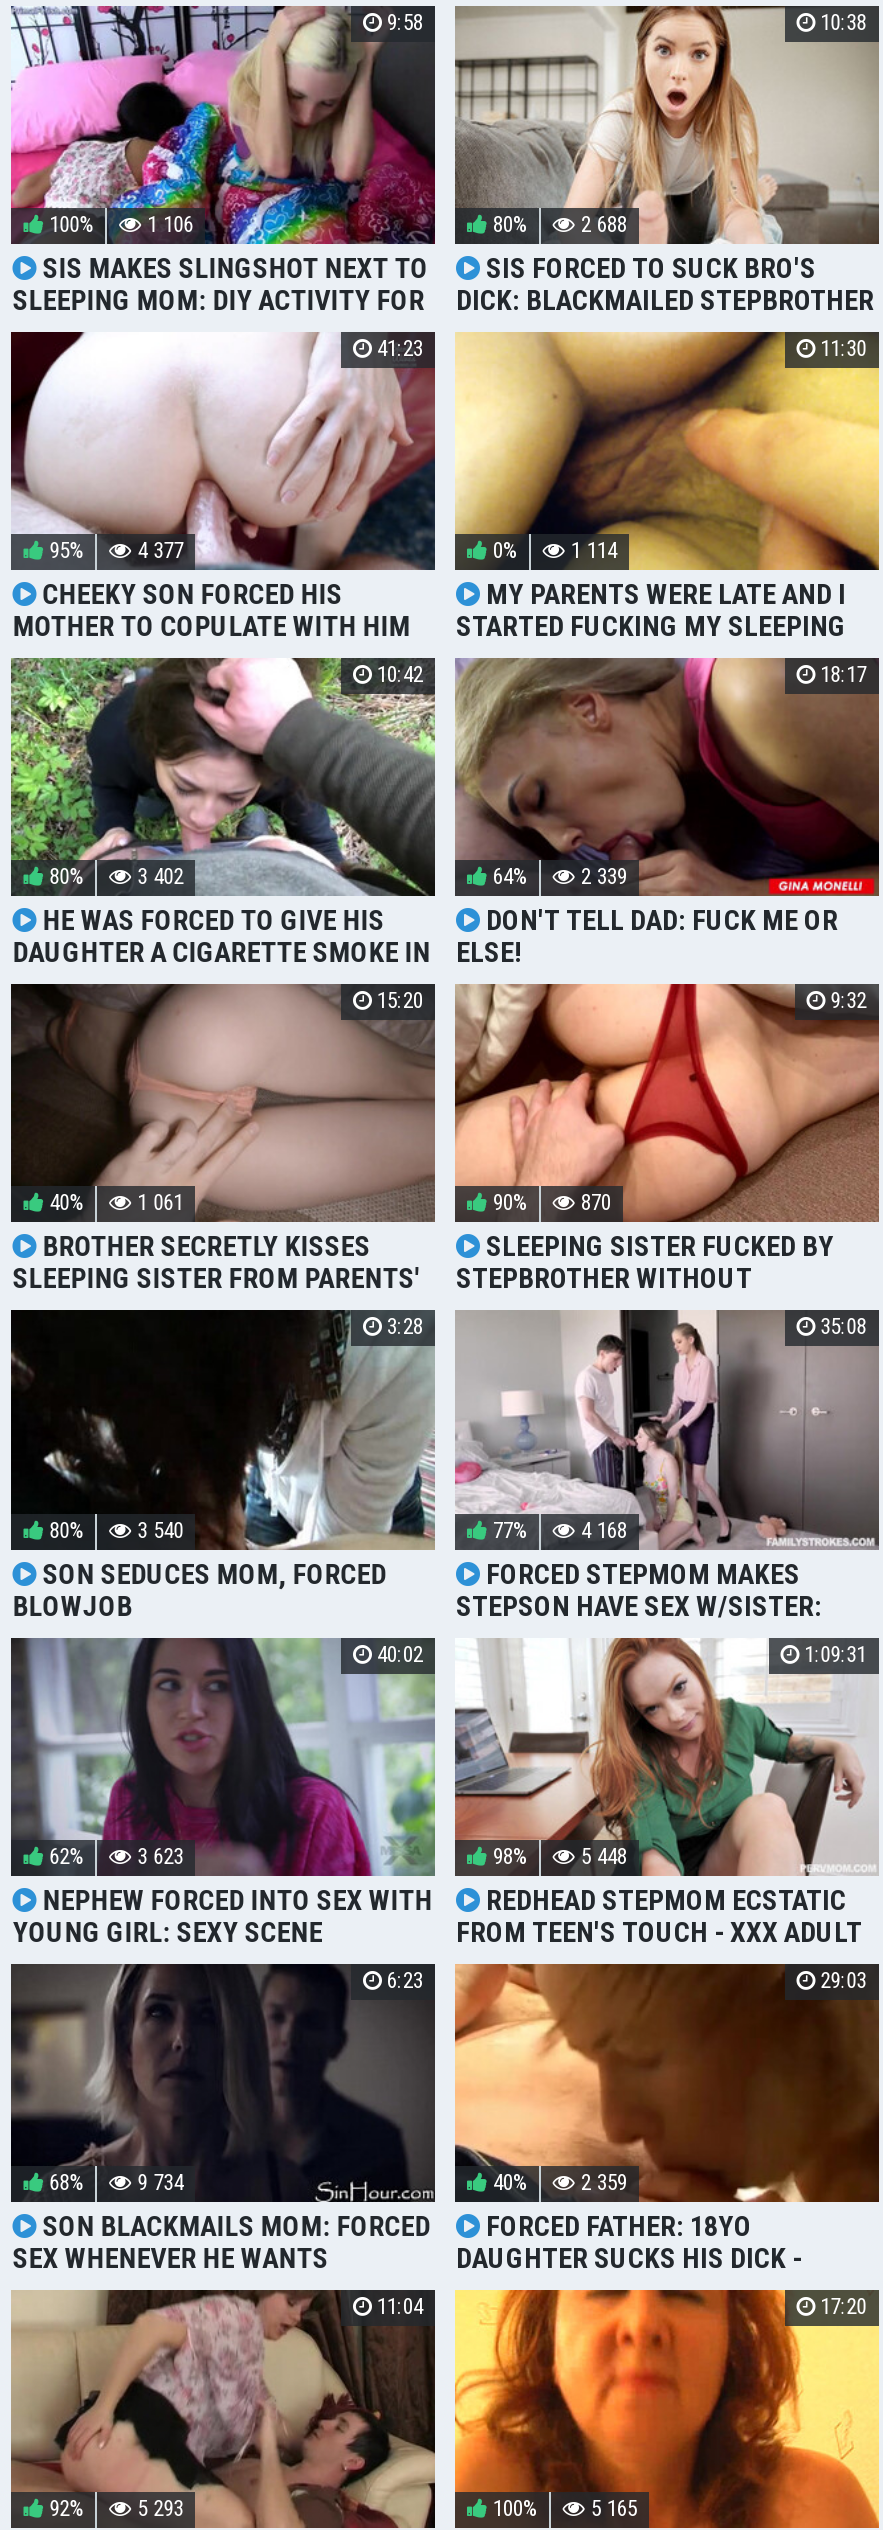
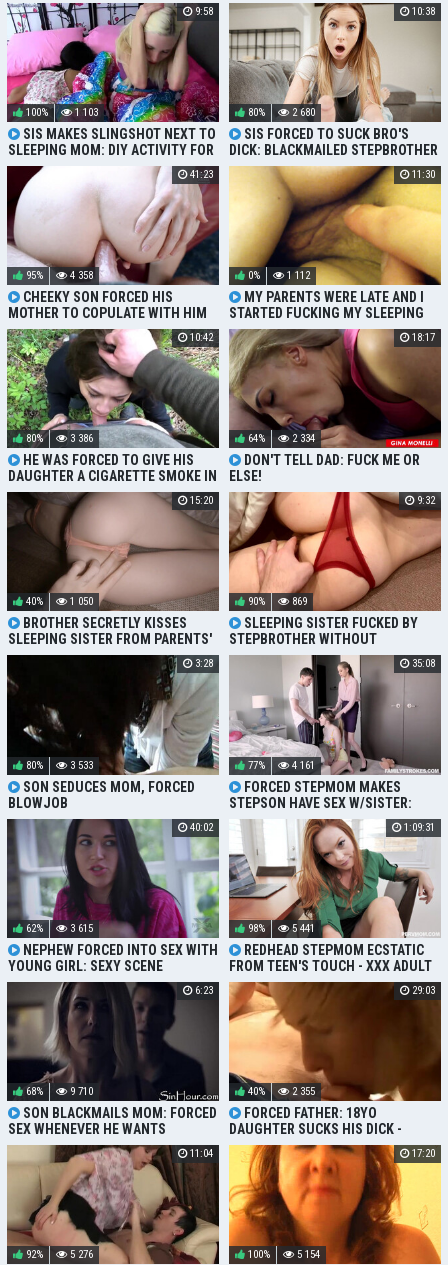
[43,212,193,238] 100% 1 106 -> [23,106,98,119] 100% 1 103
[487,212,627,238] 80% 2 688 -> [245,106,315,119] 80% 2 680
[43,538,183,564] 95% 4 377 -> [23,269,93,282] 95% 4 358
[487,538,617,564] 0% 1 114 -> [245,269,310,282] 0% 1 112
[43,865,183,891] 80% 3 402 -> [23,432,93,445] 80% 3 386
[487,865,627,891] 64% 2 339 -> [245,432,315,445] 64% 2 334
[43,1191,183,1217] 40% 1 061 -> [23,595,93,608] 40% 1 050
[487,1191,611,1217] 90% 870 -> [245,595,307,608] 90% 869
[43,1517,183,1543] 80% 3 540 -> [23,758,93,771] 80% 3 533
[487,1517,627,1543] 77% 4 168 -> [245,758,315,771] 77% 4 161
[43,1843,183,1869] 62% 3 623 -> [23,922,93,935] 62% 3 615
[487,1843,627,1869] 98% 5 448 -> [245,922,315,935] 98% 5 441
[43,2169,183,2195] 68% 9 734 -> [23,1085,93,1098] 68% 9 710
[487,2169,627,2195] 40% 2 359 -> [245,1085,315,1098] 40% 2 355
[43,2496,183,2522] 92% 5 293 -> [23,1248,93,1261] 92% 5 276
[487,2496,637,2522] 100% 5 165 -> [245,1248,320,1261] 100% 5 154

